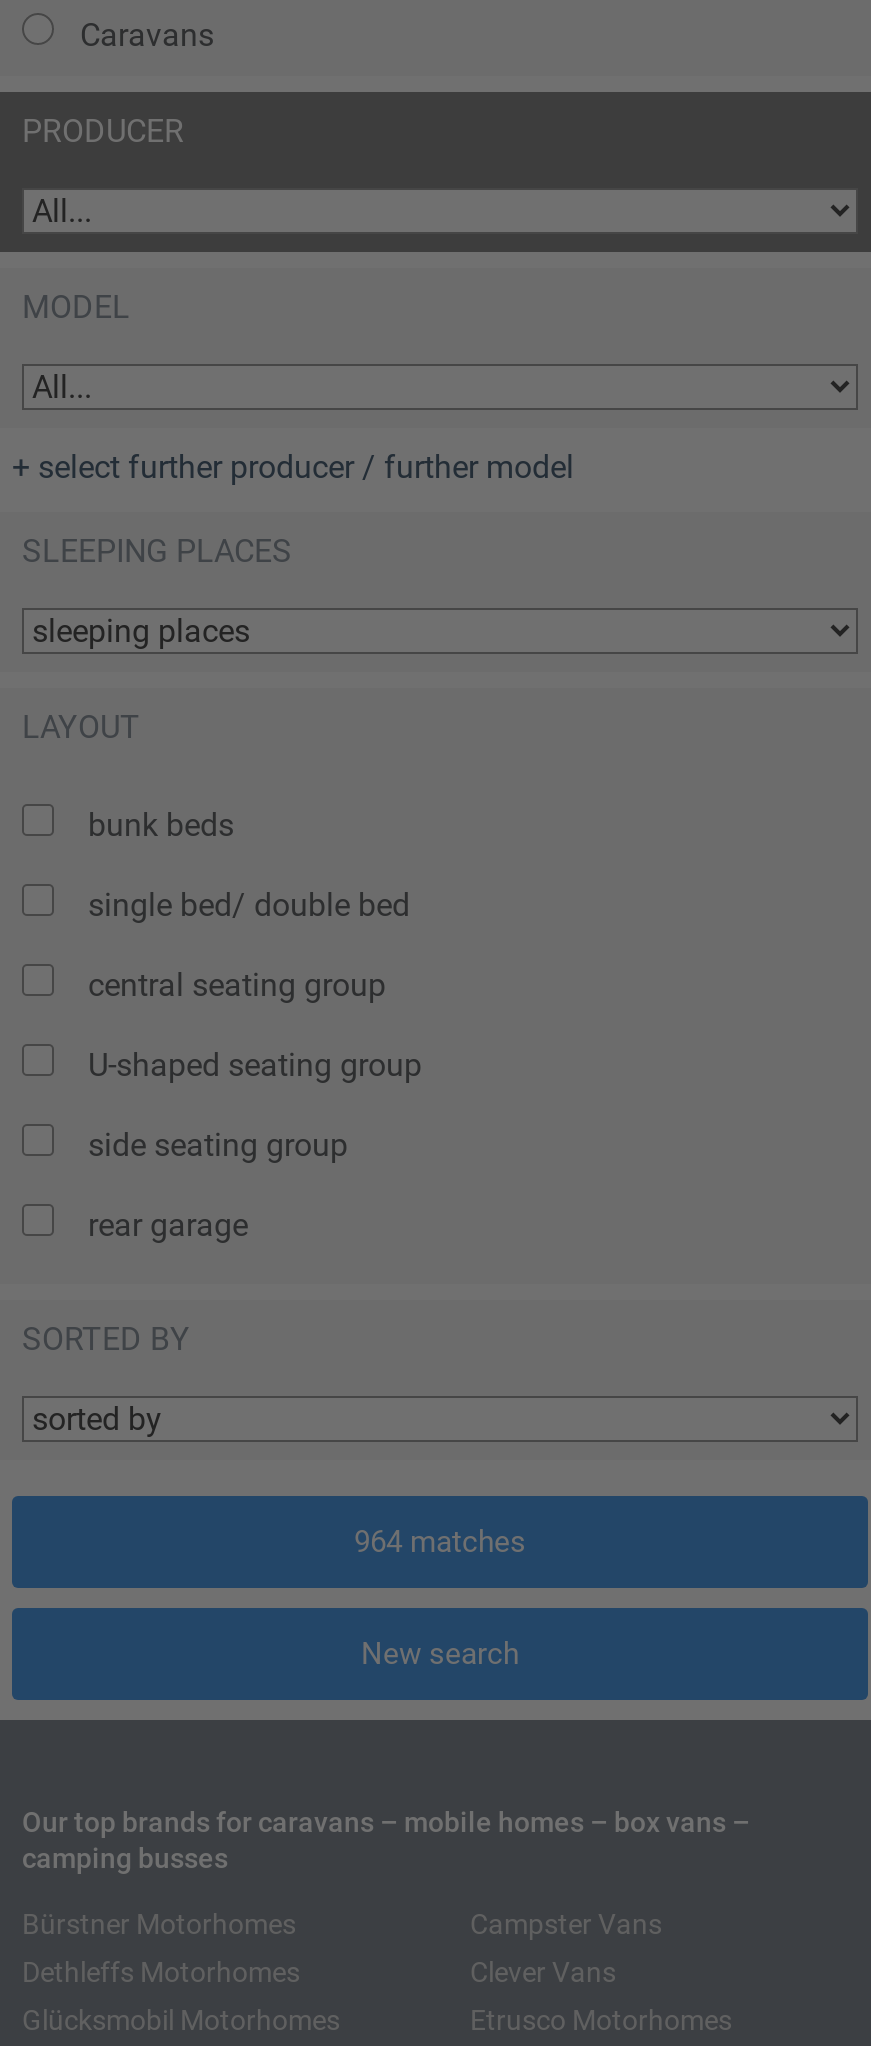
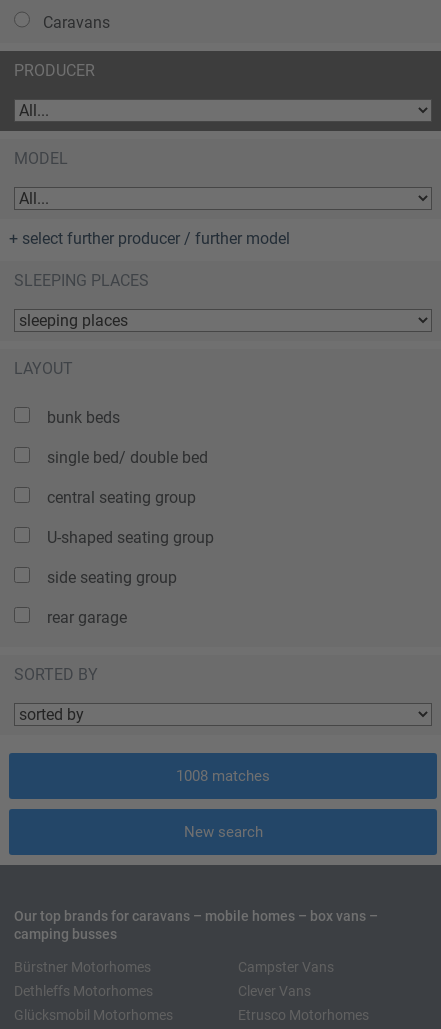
[354,1524,526,1560] 964 matches -> [176,767,270,785] 1008 matches

